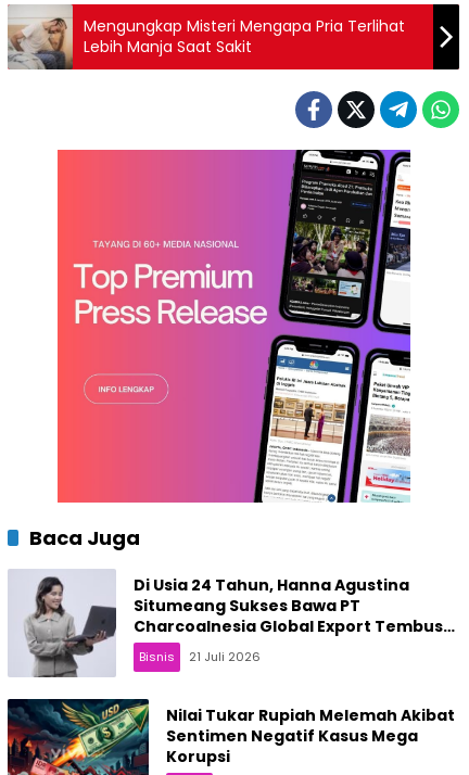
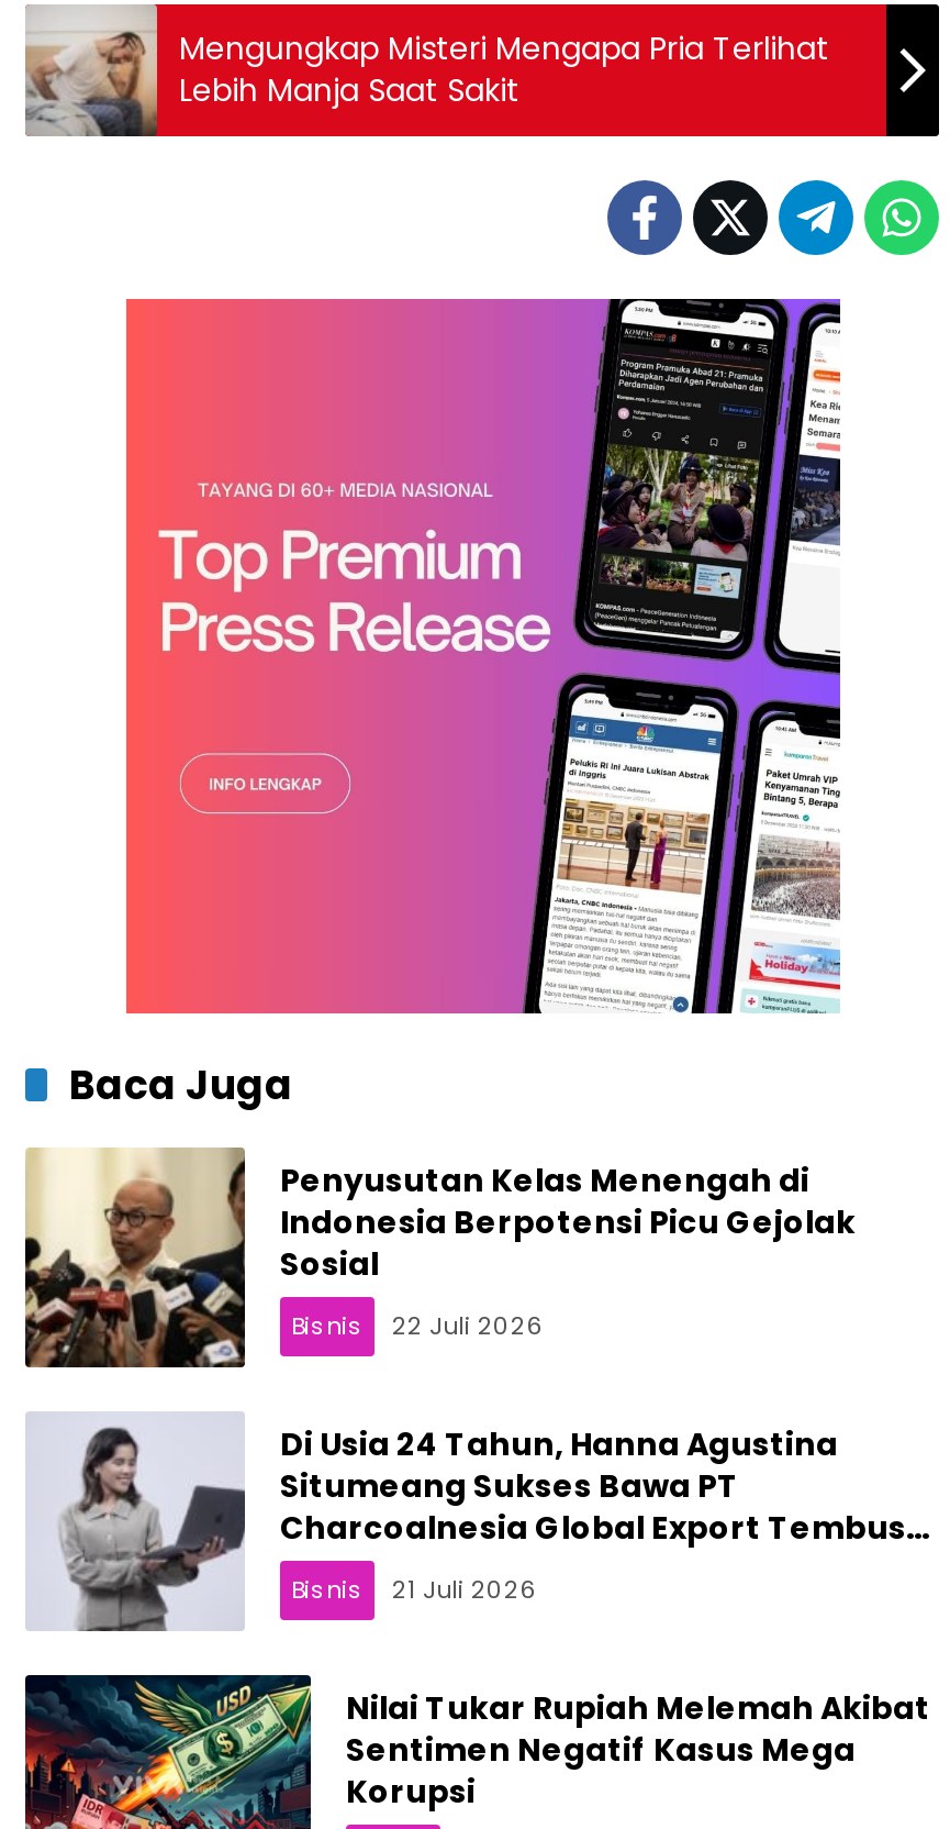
none -> [23,1148,856,1370] [image] | Penyusutan Kelas Menengah di | Indonesia Berpotensi Picu Gejolak | Sosial | Bisnis | 22 Juli 2026

